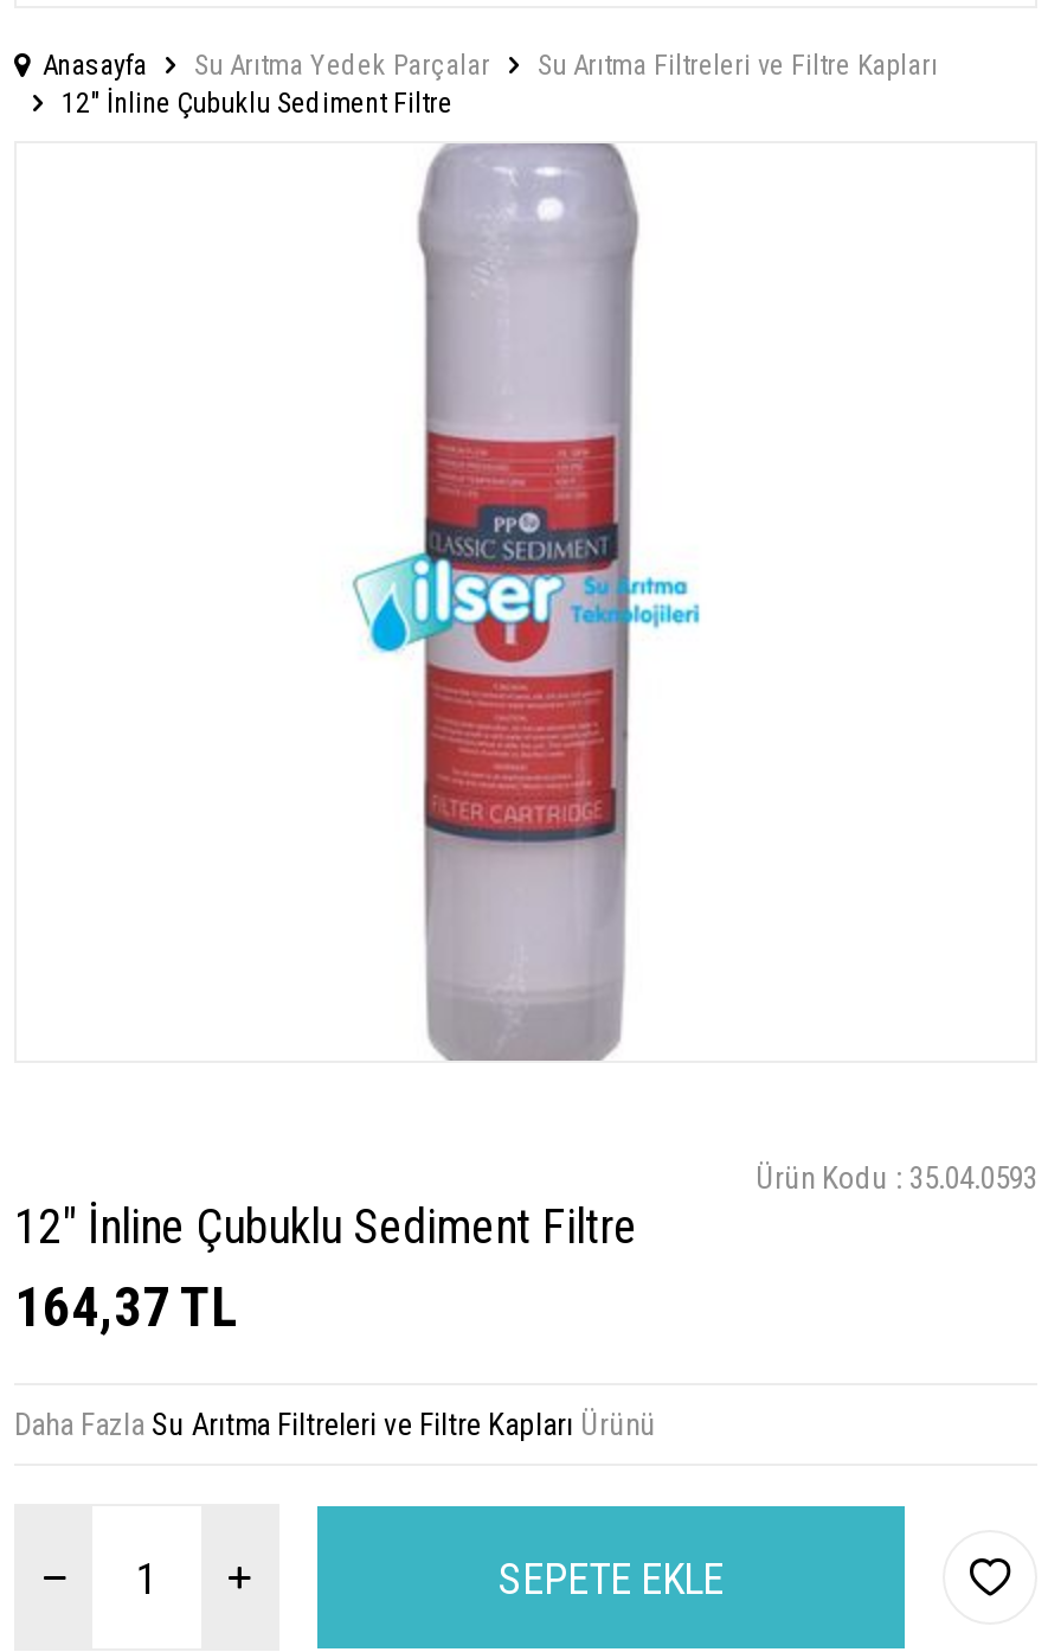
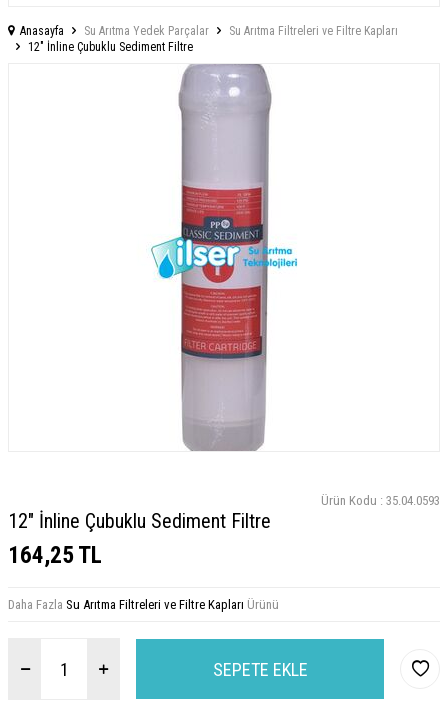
[14,1276,237,1340] 164,37 TL -> [8,542,102,569] 164,25 TL

